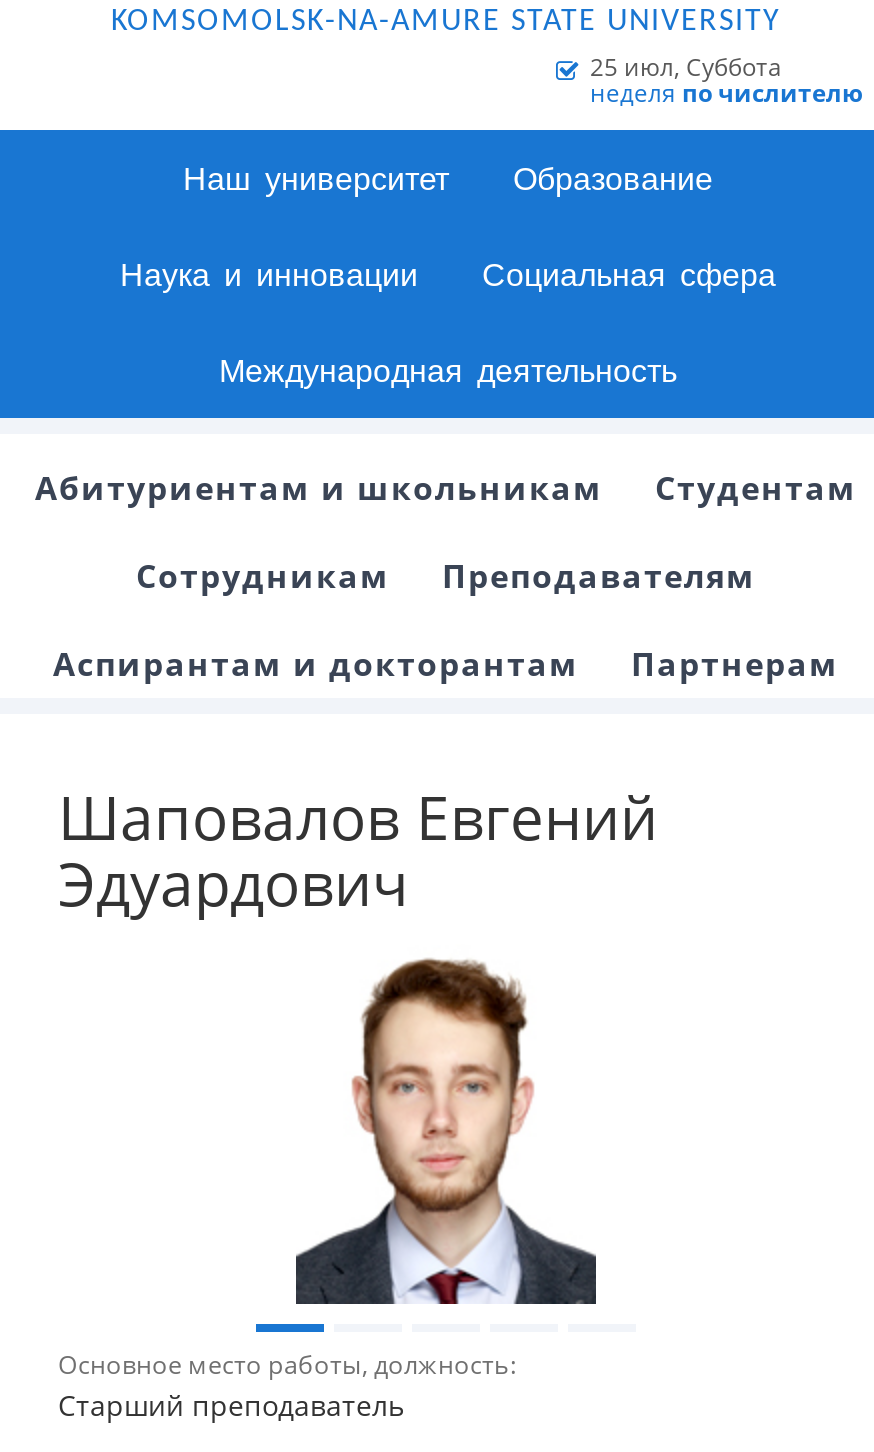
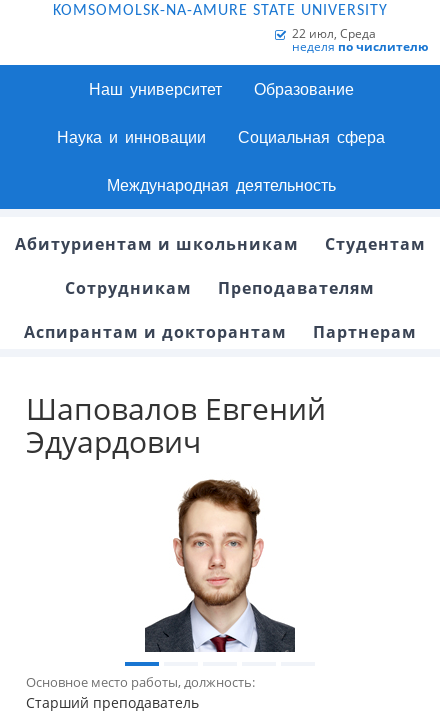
[590,50,782,84] 25 июл, Суббота -> [292,25,376,42] 22 июл, Среда

